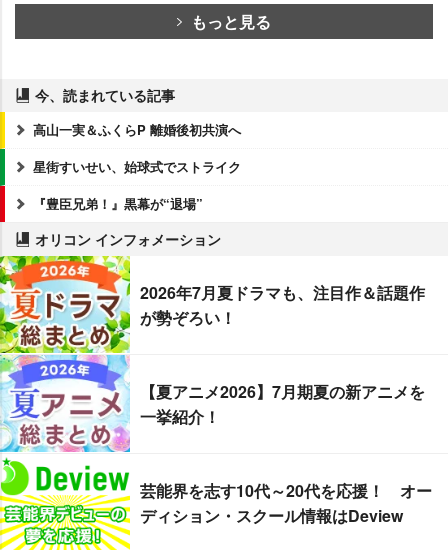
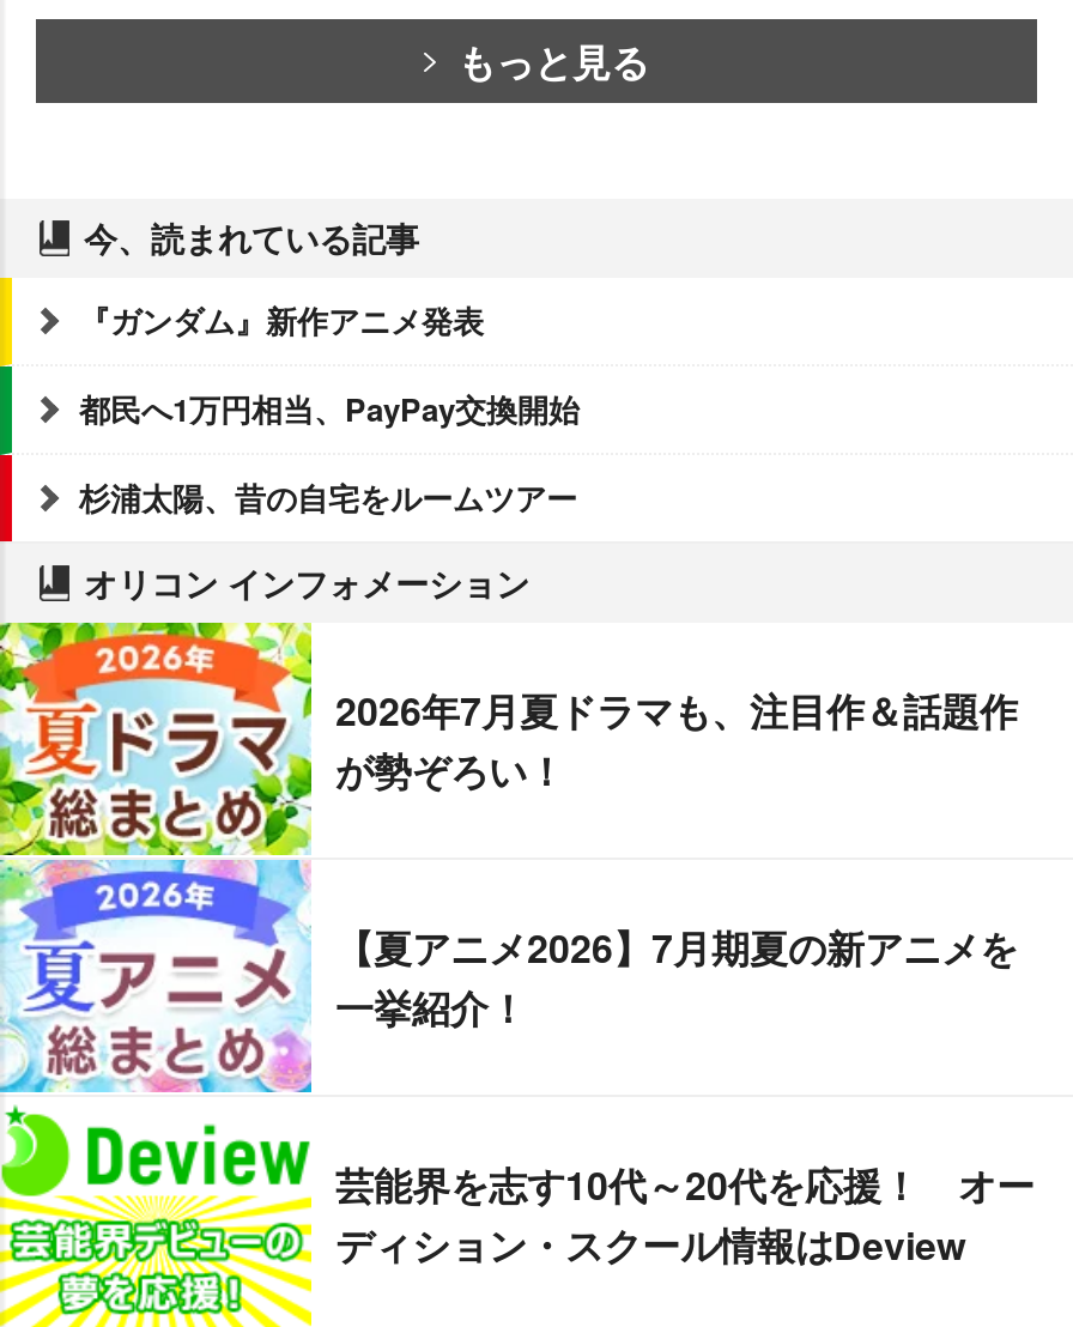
[33,120,241,139] 高山一実＆ふくらP 離婚後初共演へ -> [79,296,484,342] 『ガンダム』新作アニメ発表
[33,157,241,176] 星街すいせい、始球式でストライク -> [79,385,580,430] 都民へ1万円相当、PayPay交換開始
[33,194,203,213] 『豊臣兄弟！』黒幕が“退場” -> [79,473,577,519] 杉浦太陽、昔の自宅をルームツアー

